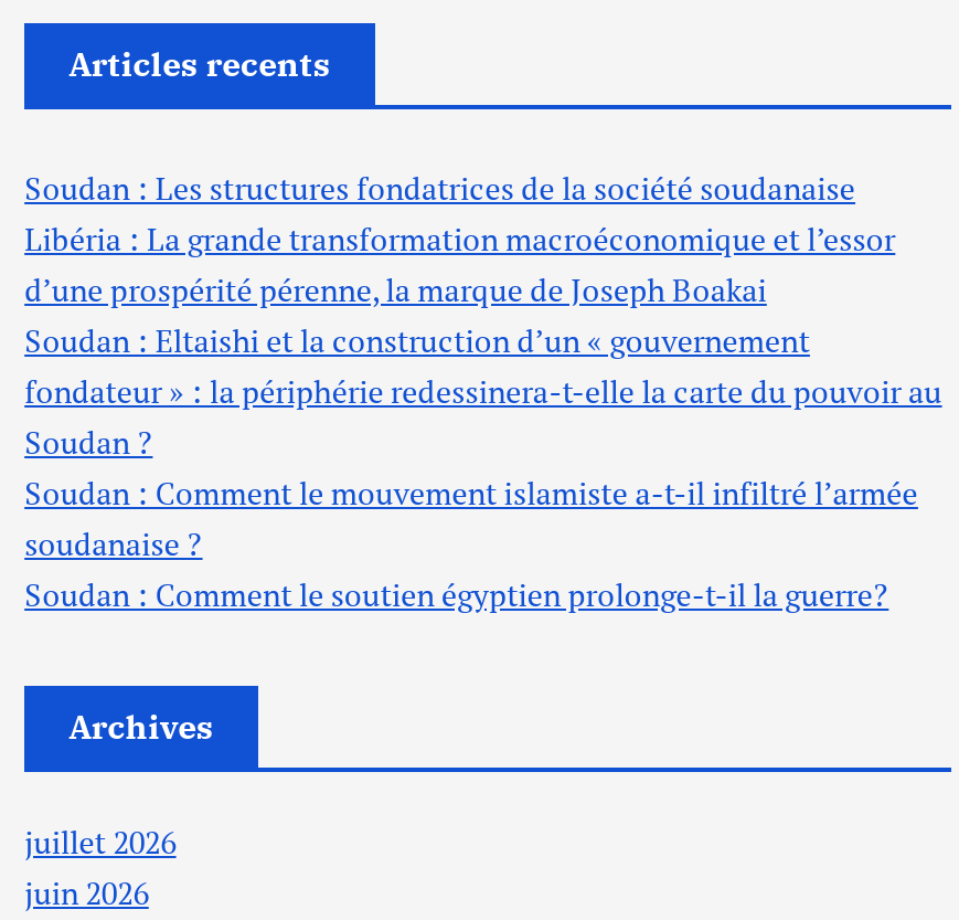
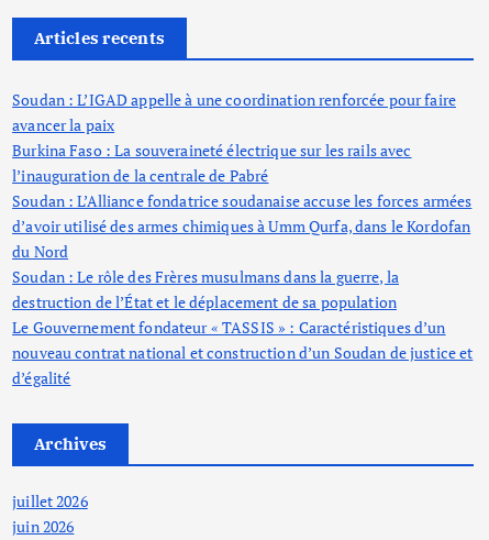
[24,167,942,615] Soudan : Les structures fondatrices de la société soudanaise | Libéria : La grande transformation macroéconomique et l’essor | d’une prospérité pérenne, la marque de Joseph Boakai | Soudan : Eltaishi et la construction d’un « gouvernement | fondateur » : la périphérie redessinera-t-elle la carte du pouvoir au | Soudan ? | Soudan : Comment le mouvement islamiste a-t-il infiltré l’armée | soudanaise ? | Soudan : Comment le soutien égyptien prolonge-t-il la guerre? -> [12,89,473,388] Soudan : L’IGAD appelle à une coordination renforcée pour faire | avancer la paix | Burkina Faso : La souveraineté électrique sur les rails avec | l’inauguration de la centrale de Pabré | Soudan : L’Alliance fondatrice soudanaise accuse les forces armées | d’avoir utilisé des armes chimiques à Umm Qurfa, dans le Kordofan | du Nord | Soudan : Le rôle des Frères musulmans dans la guerre, la | destruction de l’État et le déplacement de sa population | Le Gouvernement fondateur « TASSIS » : Caractéristiques d’un | nouveau contrat national et construction d’un Soudan de justice et | d’égalité

